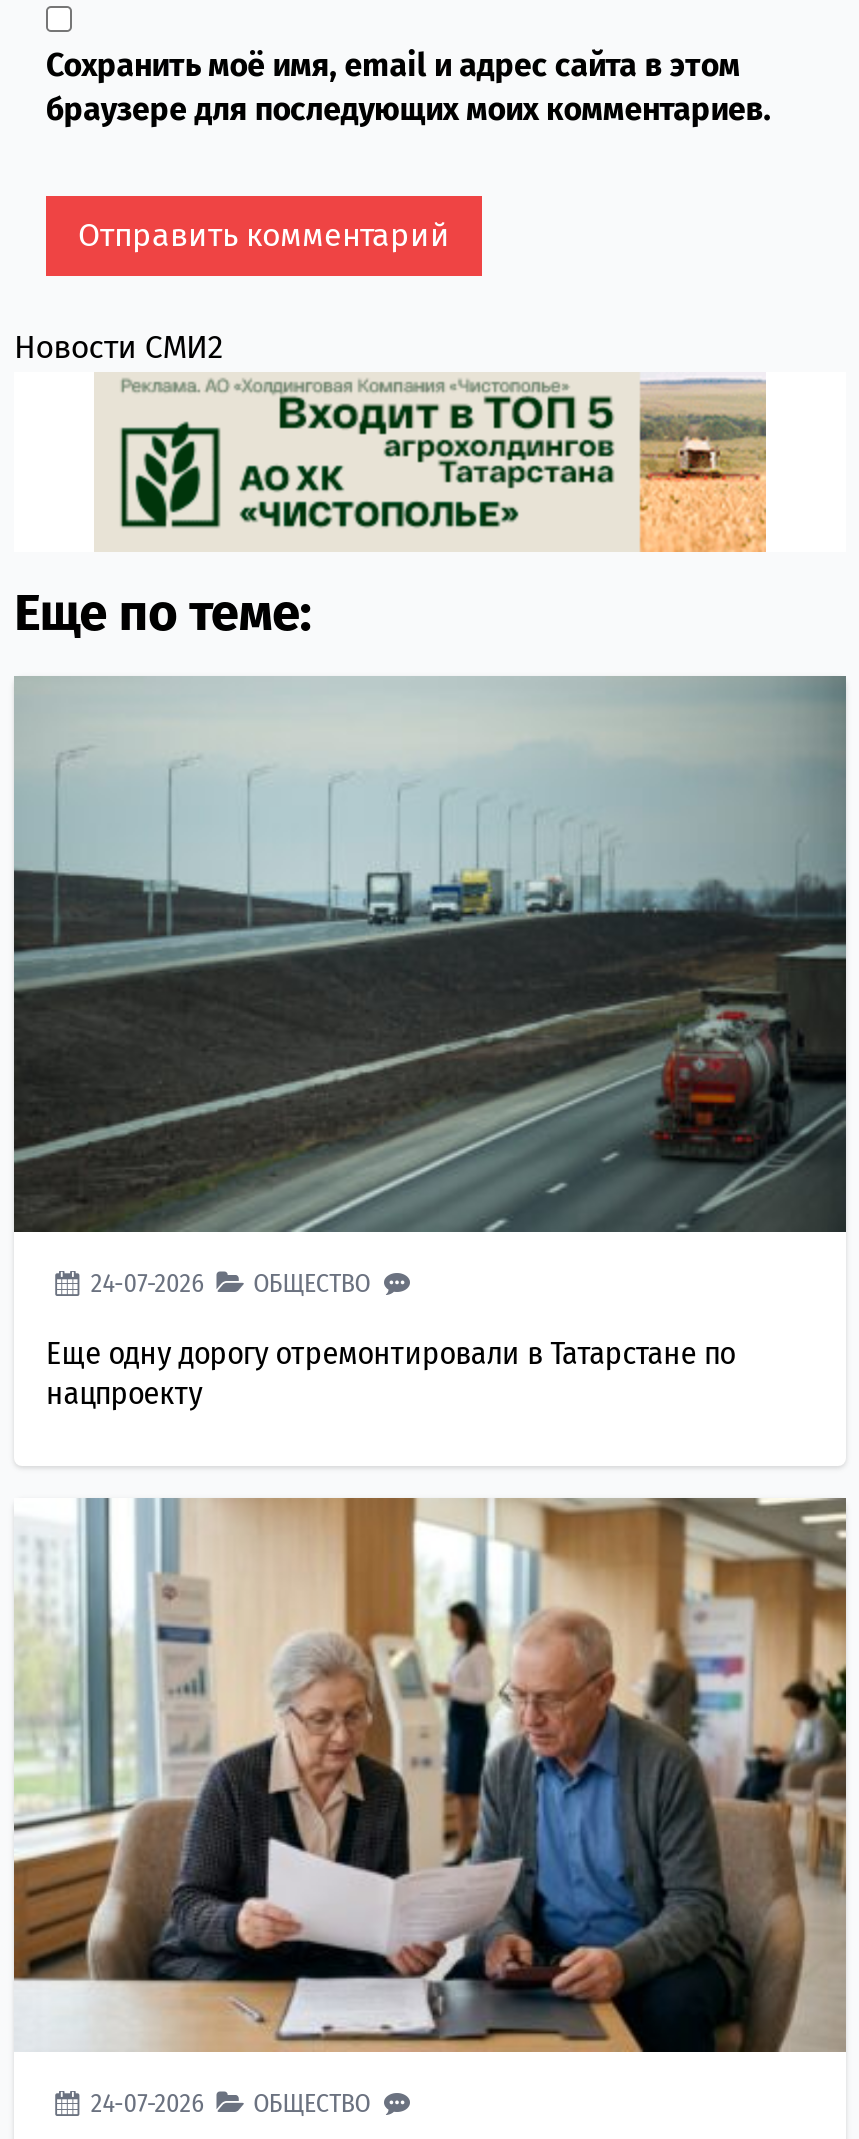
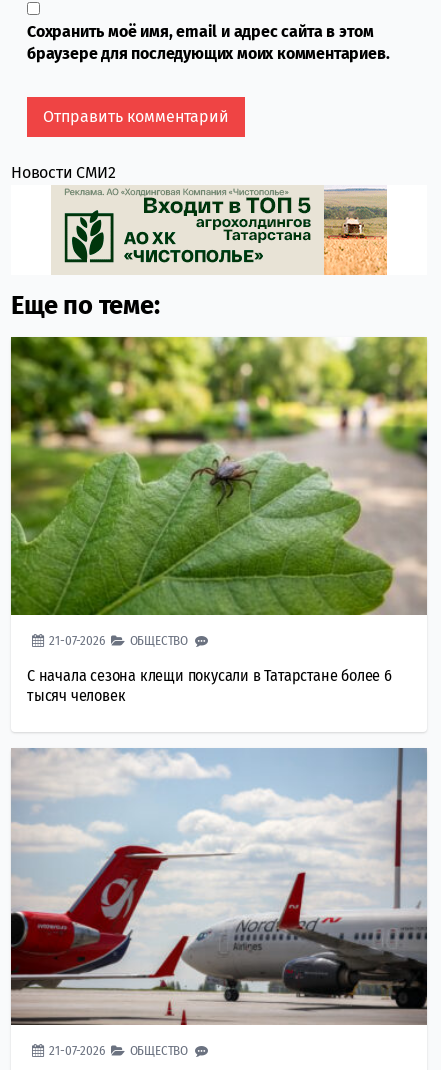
[12,676,848,1297] [image] | 24-07-2026 ОБЩЕСТВО -> [10,336,428,647] [image] | 21-07-2026 ОБЩЕСТВО
[46,1333,735,1411] Еще одну дорогу отремонтировали в Татарстане по | нацпроекту -> [27,665,392,704] С начала сезона клещи покусали в Татарстане более 6 | тысяч человек
[12,1496,848,2118] [image] | 24-07-2026 ОБЩЕСТВО -> [10,747,428,1058] [image] | 21-07-2026 ОБЩЕСТВО

